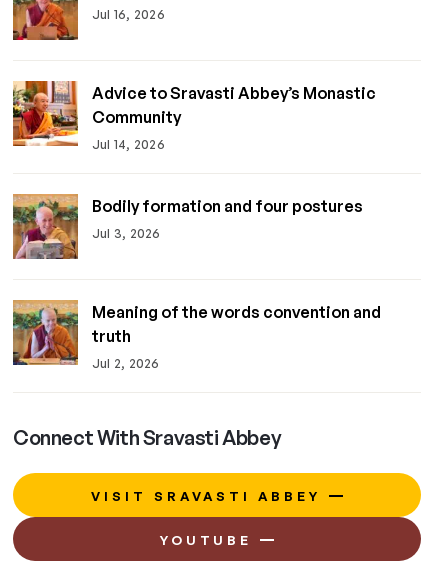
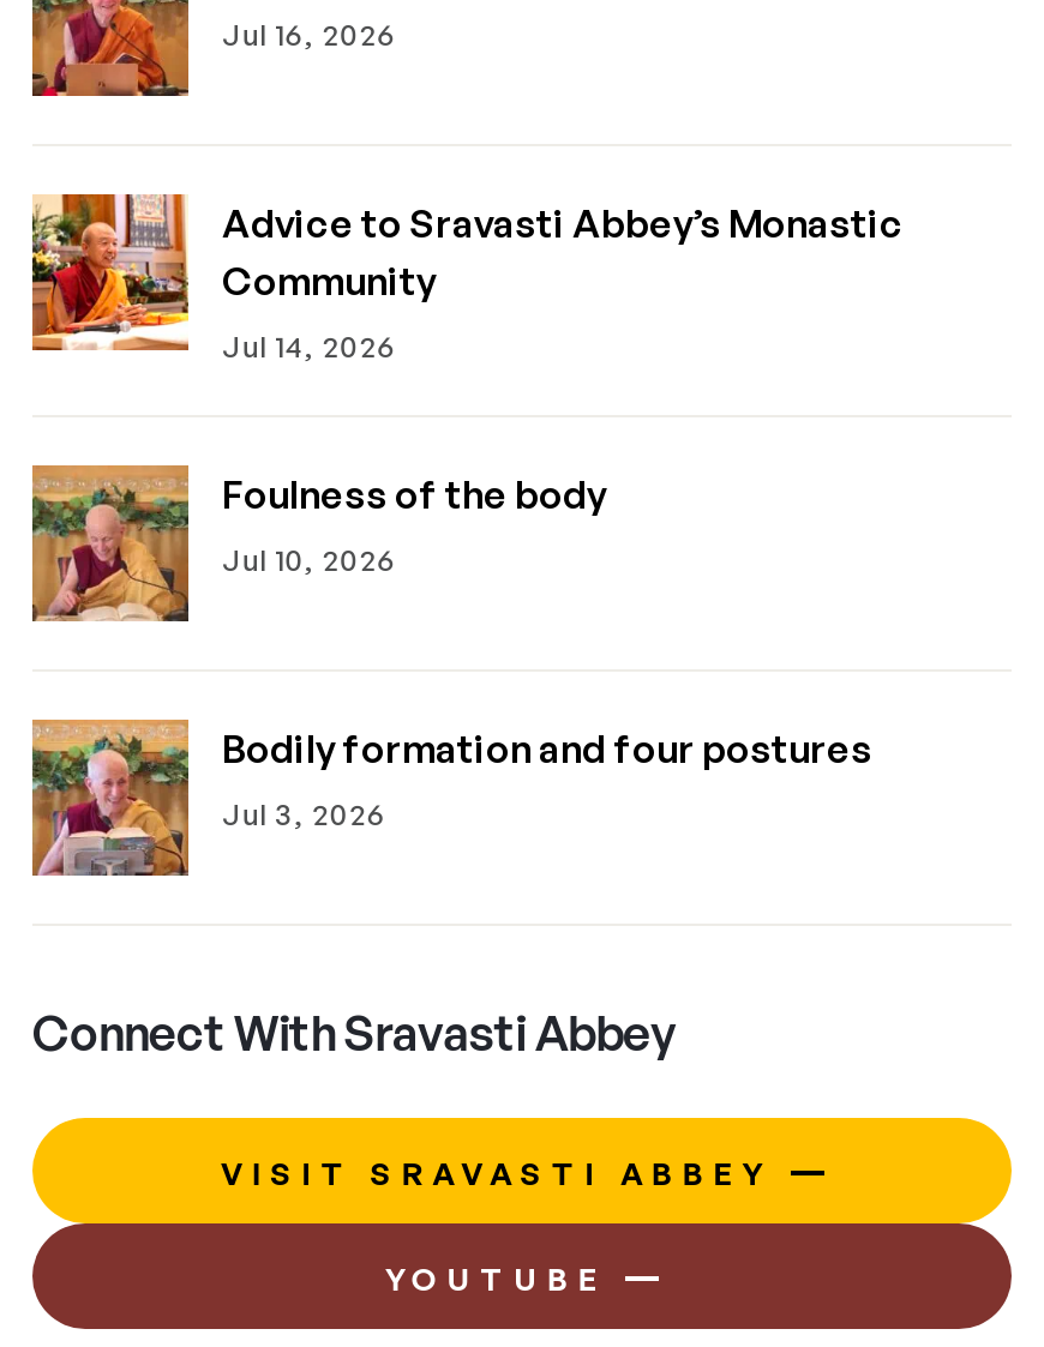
none -> [35,469,606,621] [image] | Foulness of the body | Jul 10, 2026
moved [11,193,363,261] -> [28,717,872,880]: [image] | Bodily formation and four postures | Jul 3, 2026
[12,299,381,372] [image] | Meaning of the words convention and | truth | Jul 2, 2026 -> none

